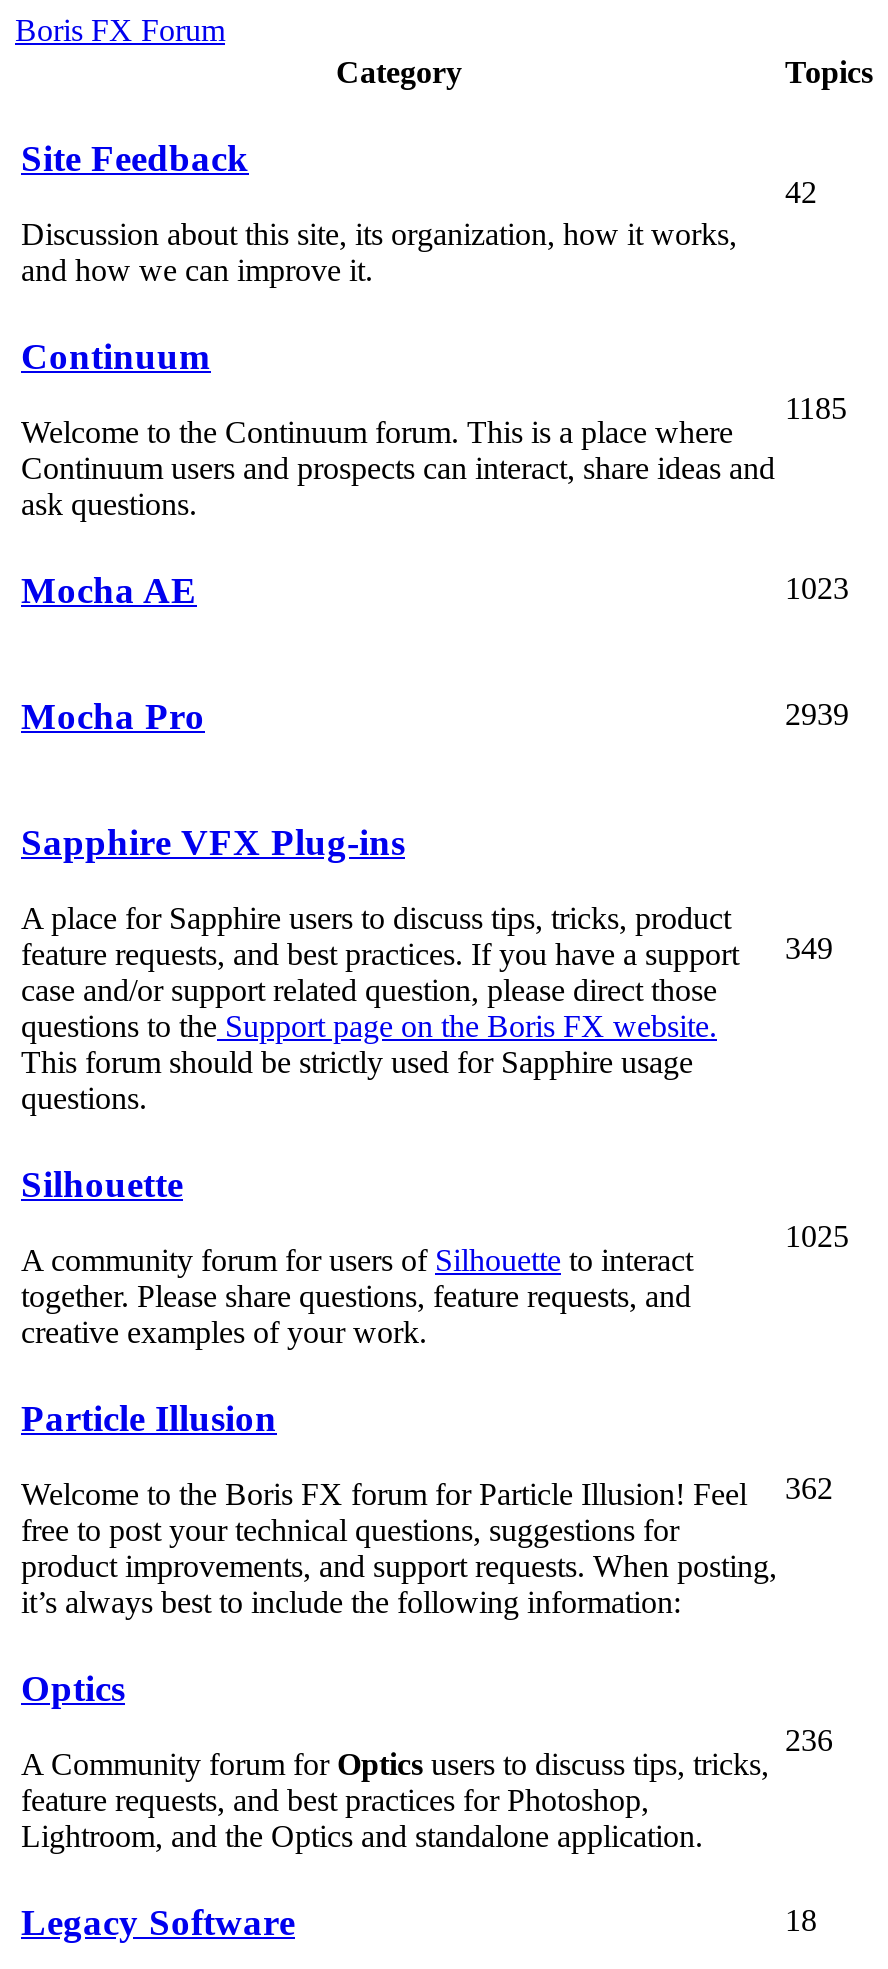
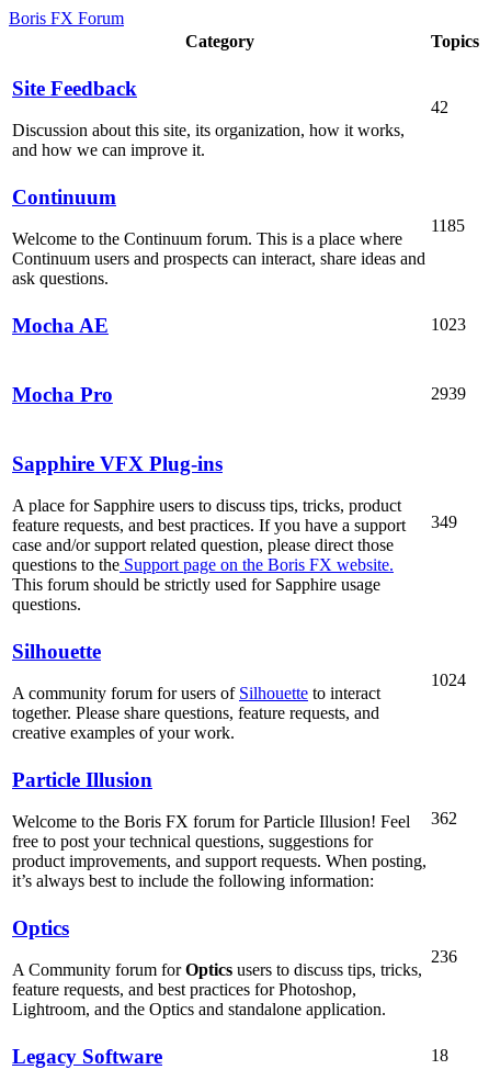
[785,1219,849,1253] 1025 -> [431,671,466,689] 1024

